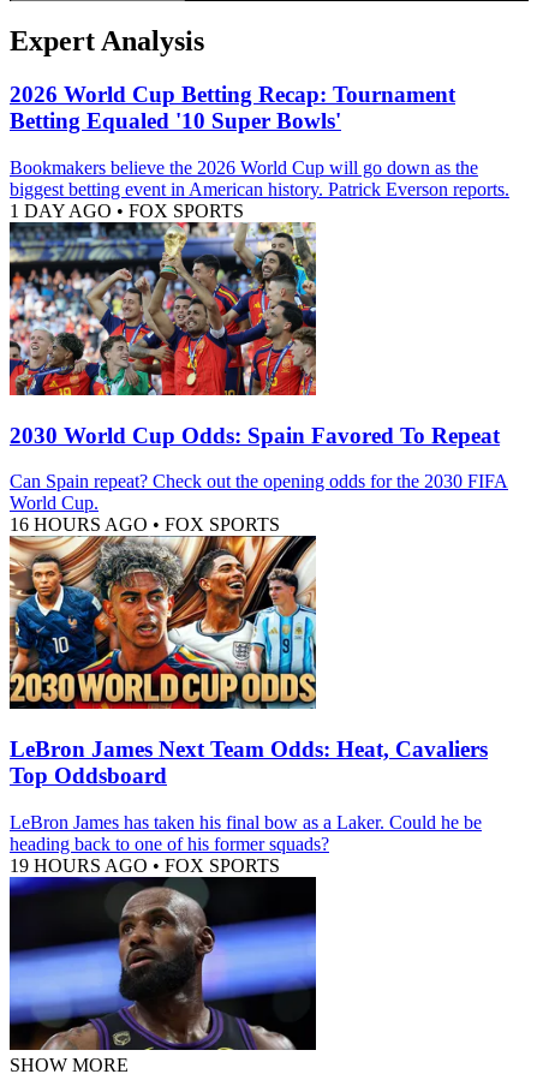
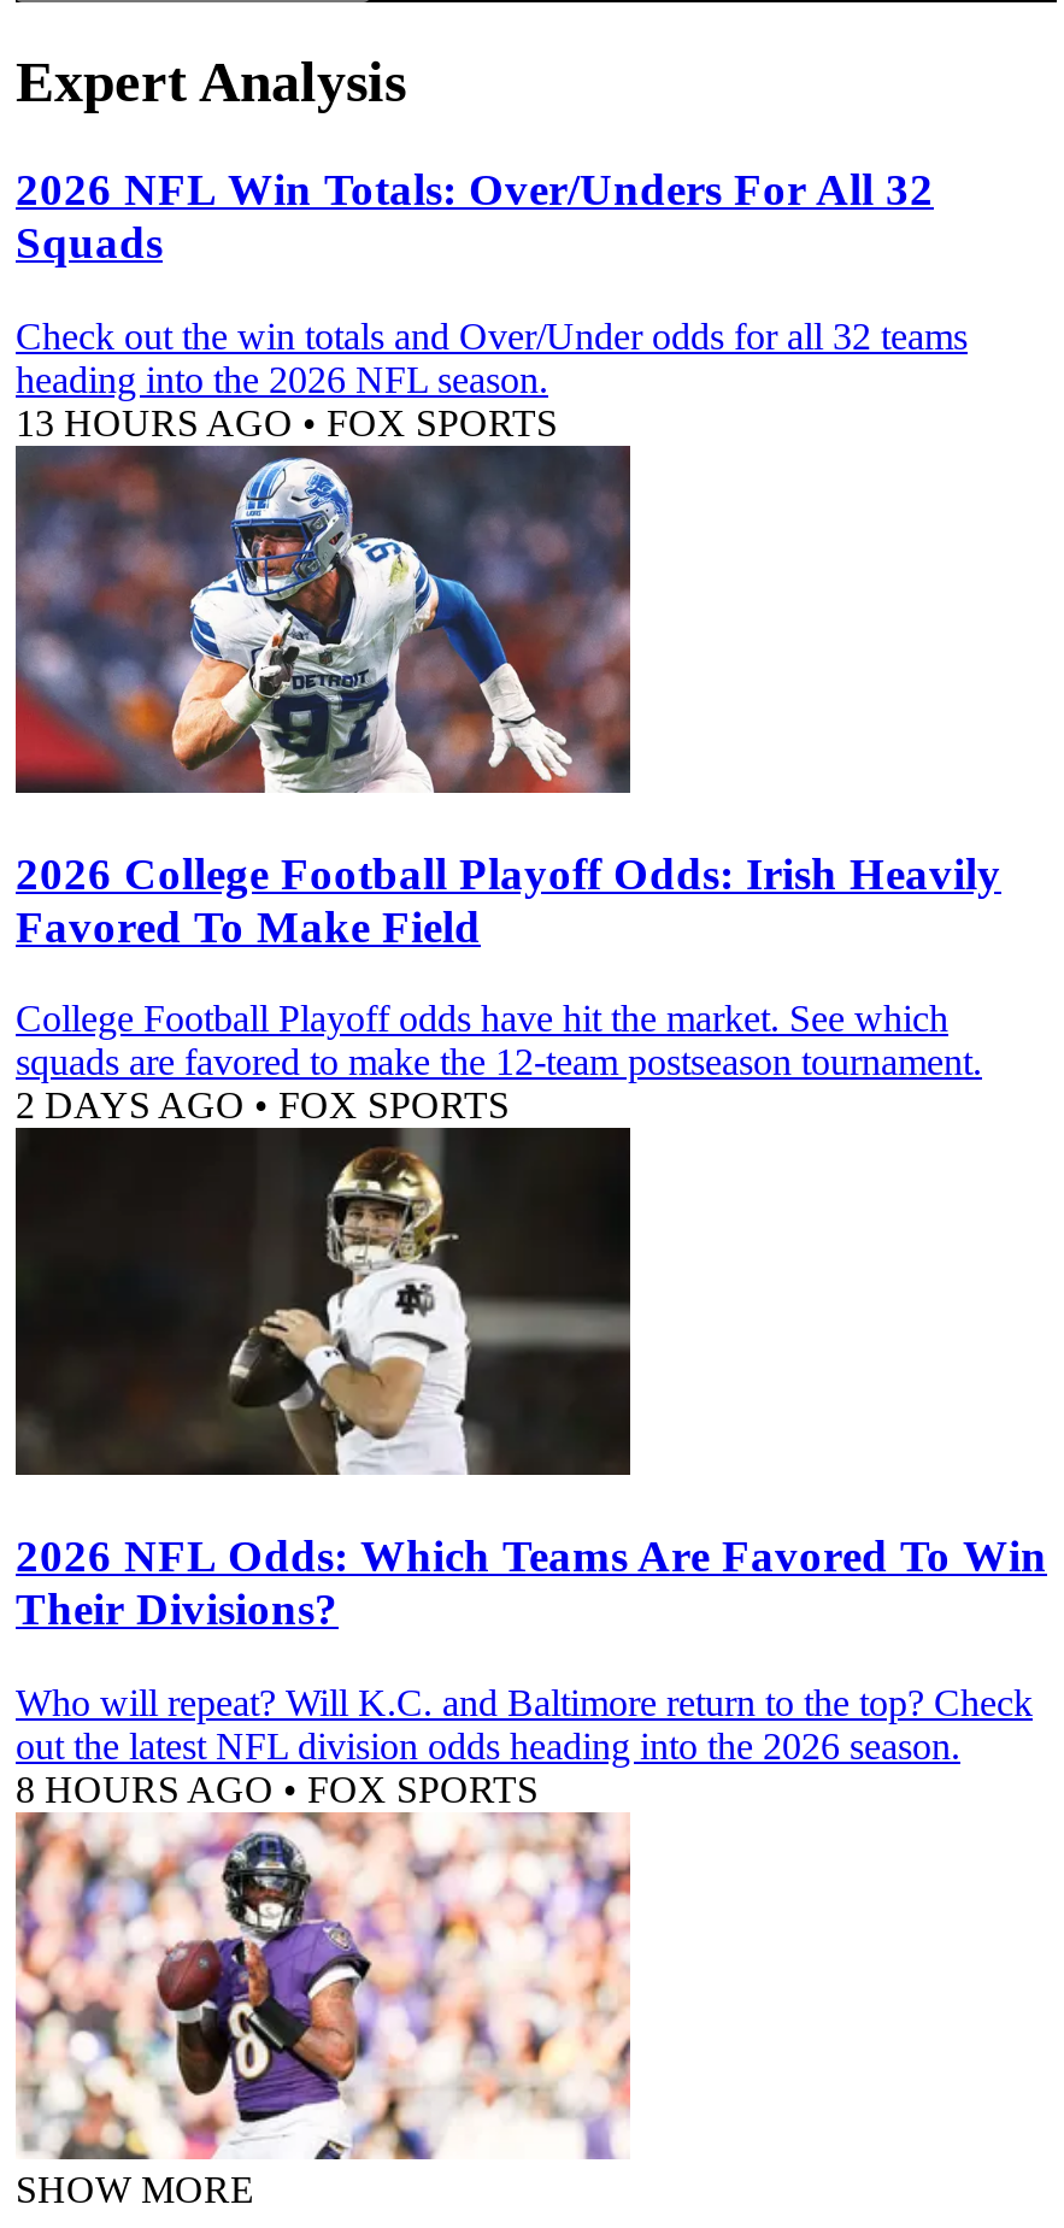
[10,82,455,134] 2026 World Cup Betting Recap: Tournament | Betting Equaled '10 Super Bowls' -> [16,164,934,268] 2026 NFL Win Totals: Over/Unders For All 32 | Squads
[10,157,509,221] Bookmakers believe the 2026 World Cup will go down as the | biggest betting event in American history. Patrick Everson reports. | 1 DAY AGO • FOX SPORTS -> [16,315,968,443] Check out the win totals and Over/Under odds for all 32 teams | heading into the 2026 NFL season. | 13 HOURS AGO • FOX SPORTS
[8,222,500,448] [image] | 2030 World Cup Odds: Spain Favored To Repeat -> [13,470,1001,951] [image] | 2026 College Football Playoff Odds: Irish Heavily | Favored To Make Field
[10,471,508,535] Can Spain repeat? Check out the opening odds for the 2030 FIFA | World Cup. | 16 HOURS AGO • FOX SPORTS -> [16,998,982,1126] College Football Playoff odds have hit the market. See which | squads are favored to make the 12-team postseason tournament. | 2 DAYS AGO • FOX SPORTS
[8,549,488,788] [image] | LeBron James Next Team Odds: Heat, Cavaliers | Top Oddsboard -> [13,1130,1047,1634] [image] | 2026 NFL Odds: Which Teams Are Favored To Win | Their Divisions?
[10,812,482,876] LeBron James has taken his final bow as a Laker. Could he be | heading back to one of his former squads? | 19 HOURS AGO • FOX SPORTS -> [16,1682,1033,1809] Who will repeat? Will K.C. and Baltimore return to the top? Check | out the latest NFL division odds heading into the 2026 season. | 8 HOURS AGO • FOX SPORTS
[8,889,317,1051] [image] -> [13,1812,633,2162] [image]

